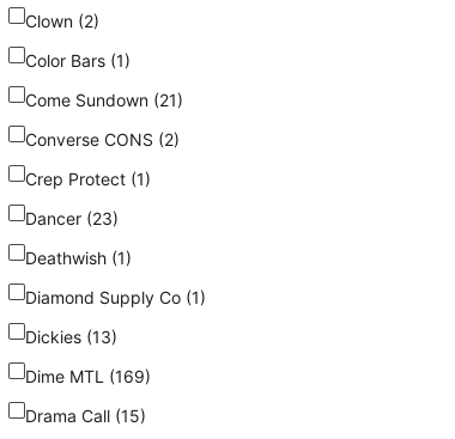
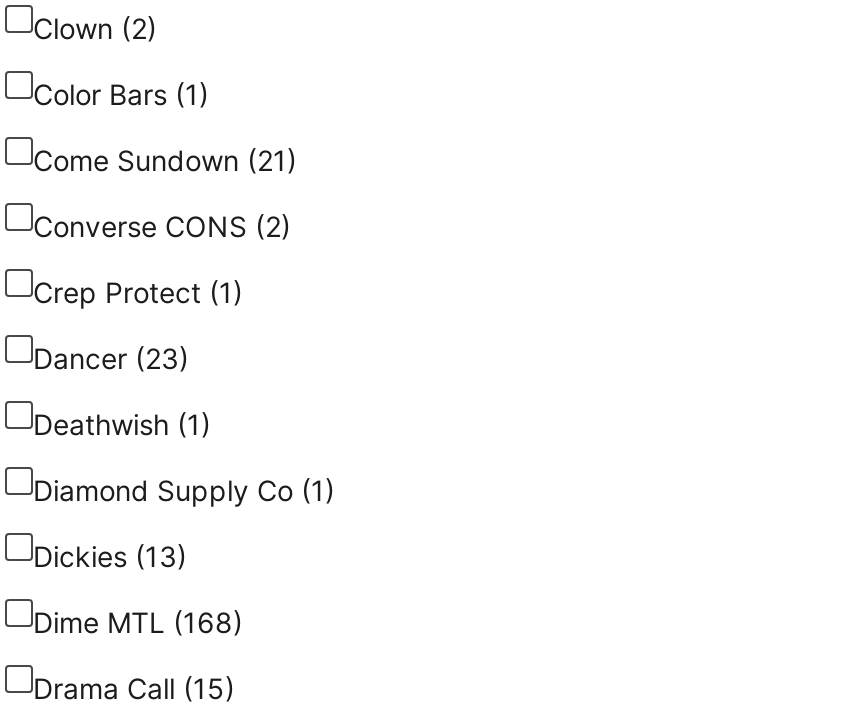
[25,366,151,386] Dime MTL (169) -> [33,605,243,639] Dime MTL (168)

